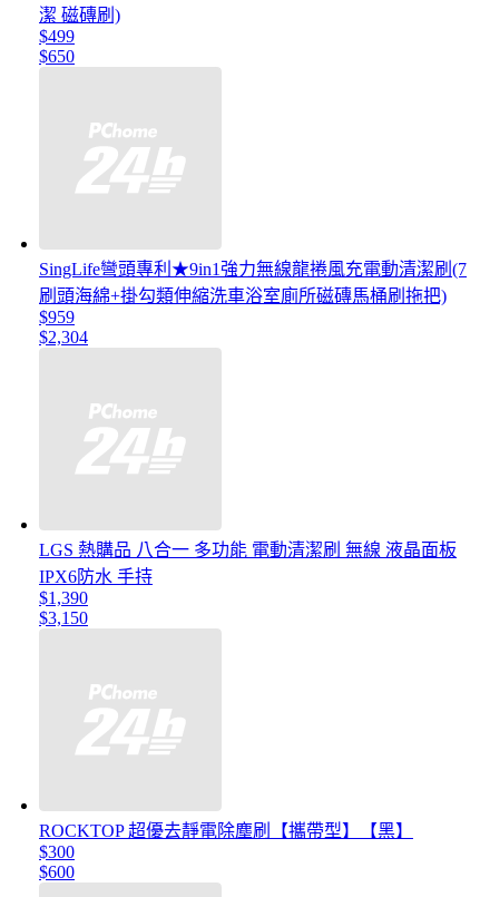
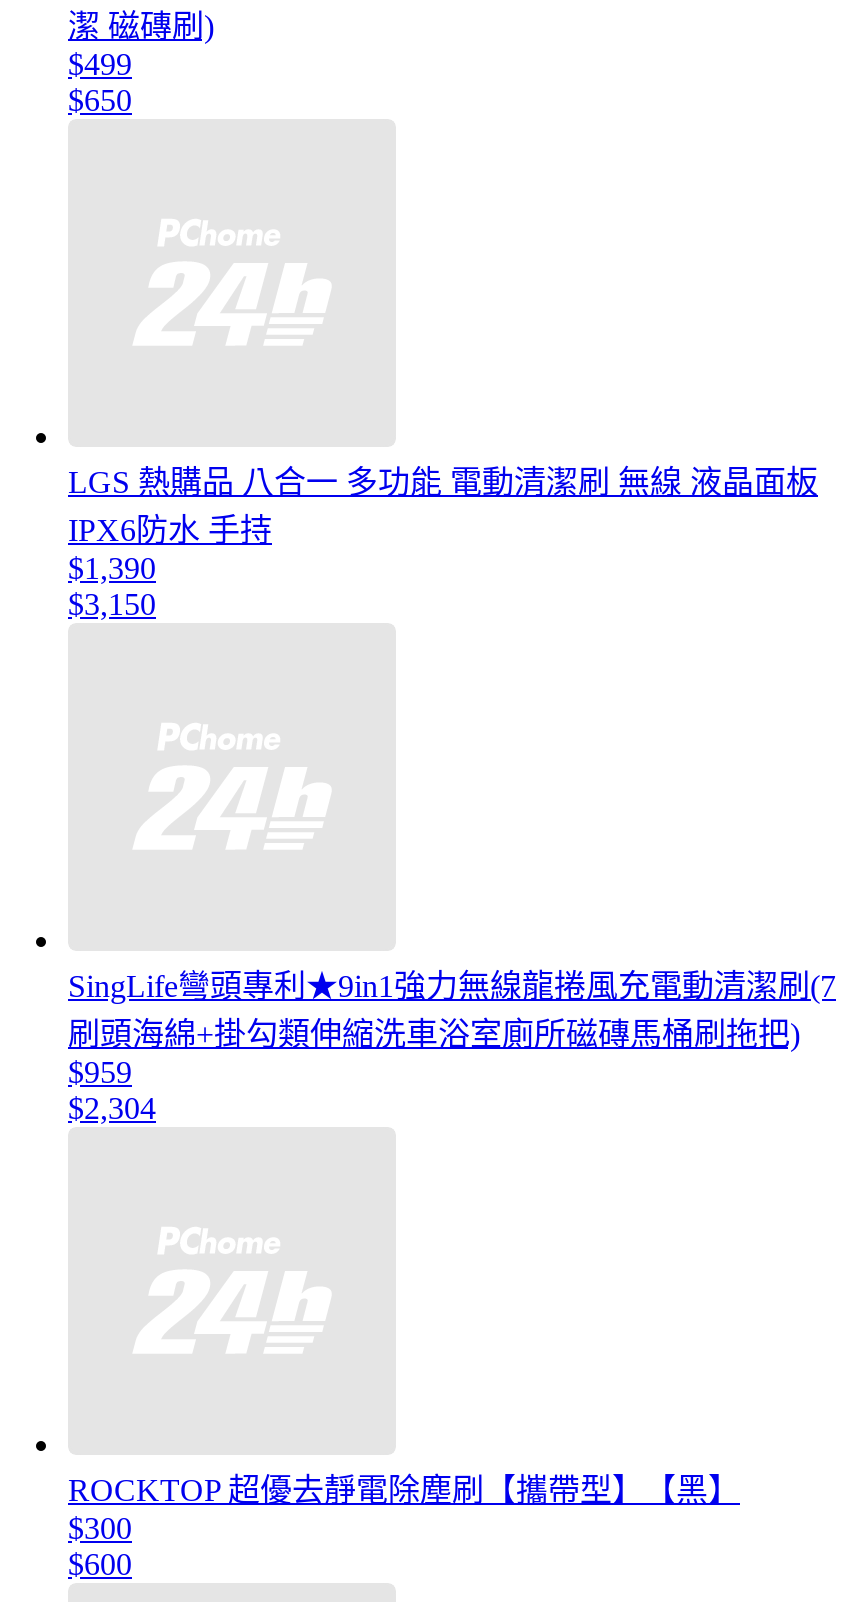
moved [39,287,447,347] -> [68,1018,800,1126]: 刷頭海綿+掛勾類伸縮洗車浴室廁所磁磚馬桶刷拖把) | $959 | $2,304
moved [39,541,457,628] -> [68,466,818,622]: LGS 熱購品 八合一 多功能 電動清潔刷 無線 液晶面板 | IPX6防水 手持 | $1,390 | $3,150

